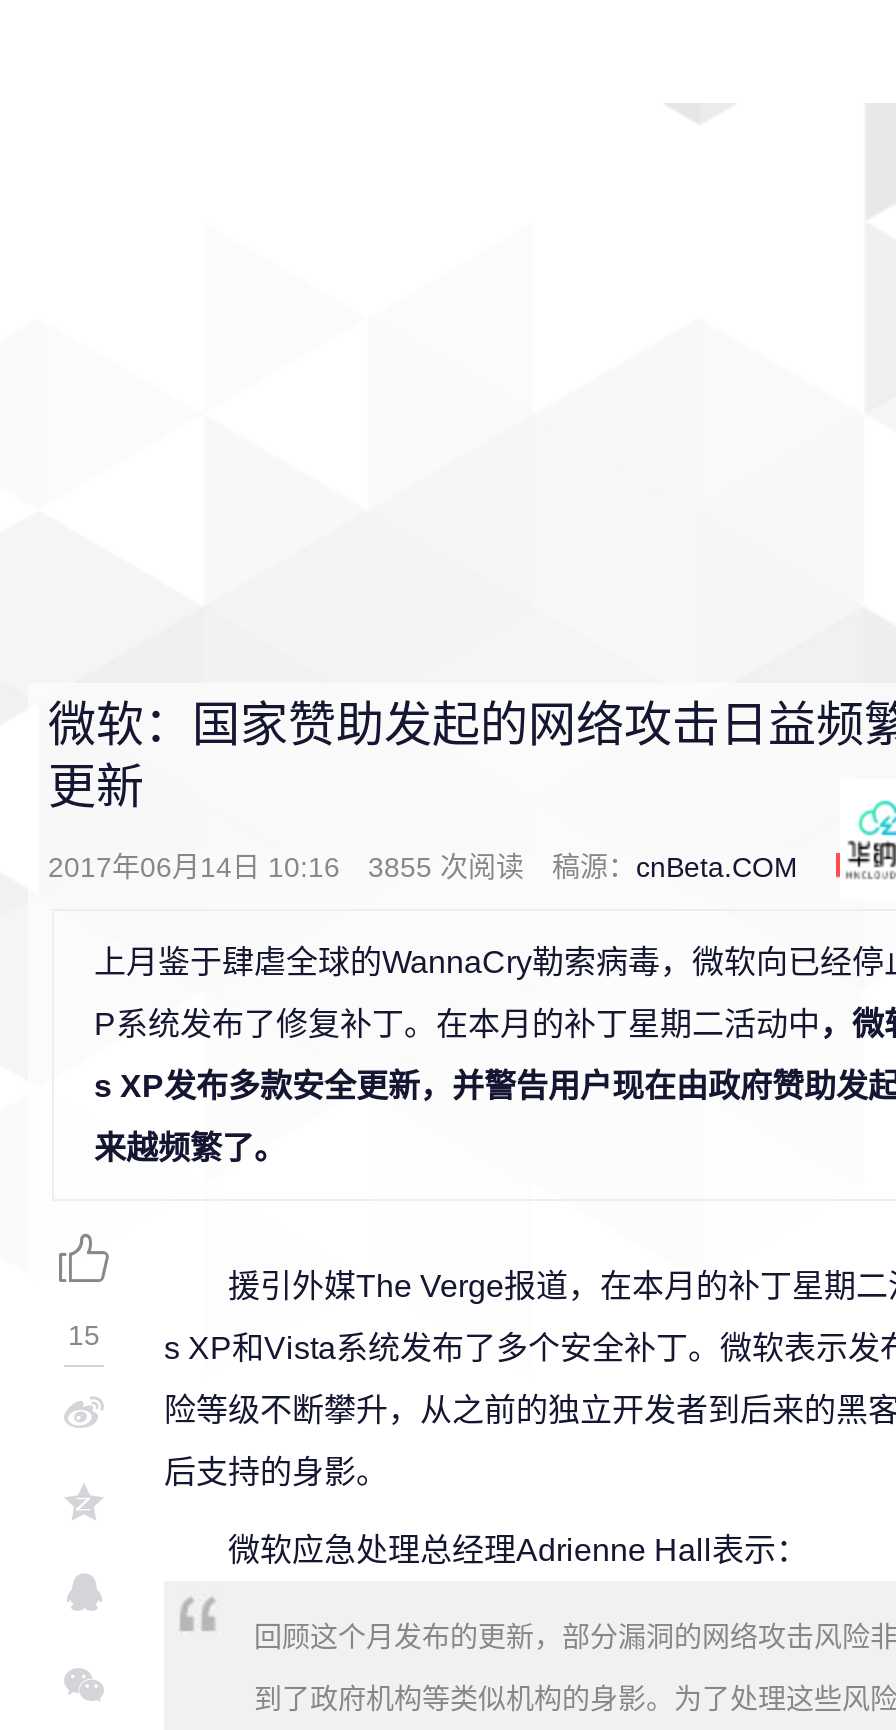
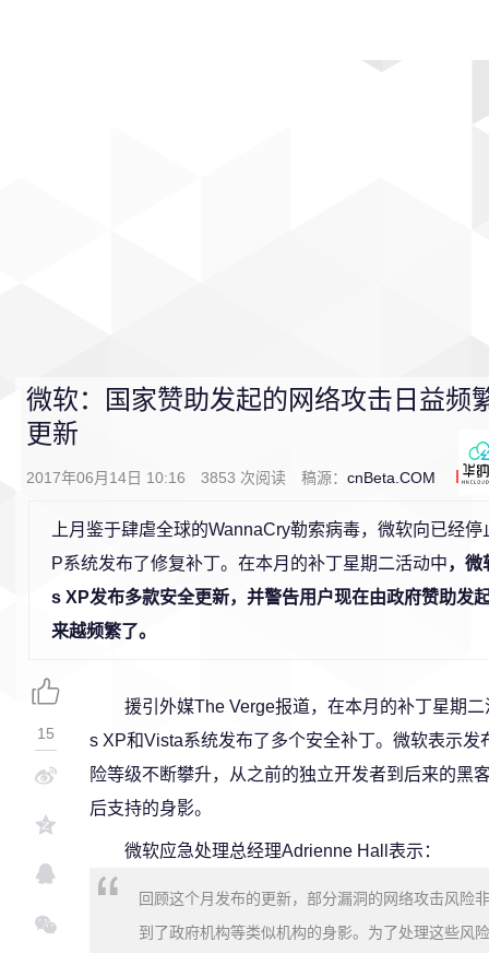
[48,851,798,883] 2017年06月14日 10:16 3855次阅读 稿源：cnBeta.COM -> [26,469,436,486] 2017年06月14日 10:16 3853次阅读 稿源：cnBeta.COM

